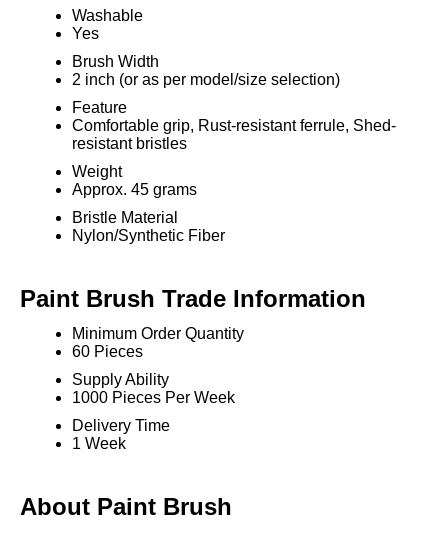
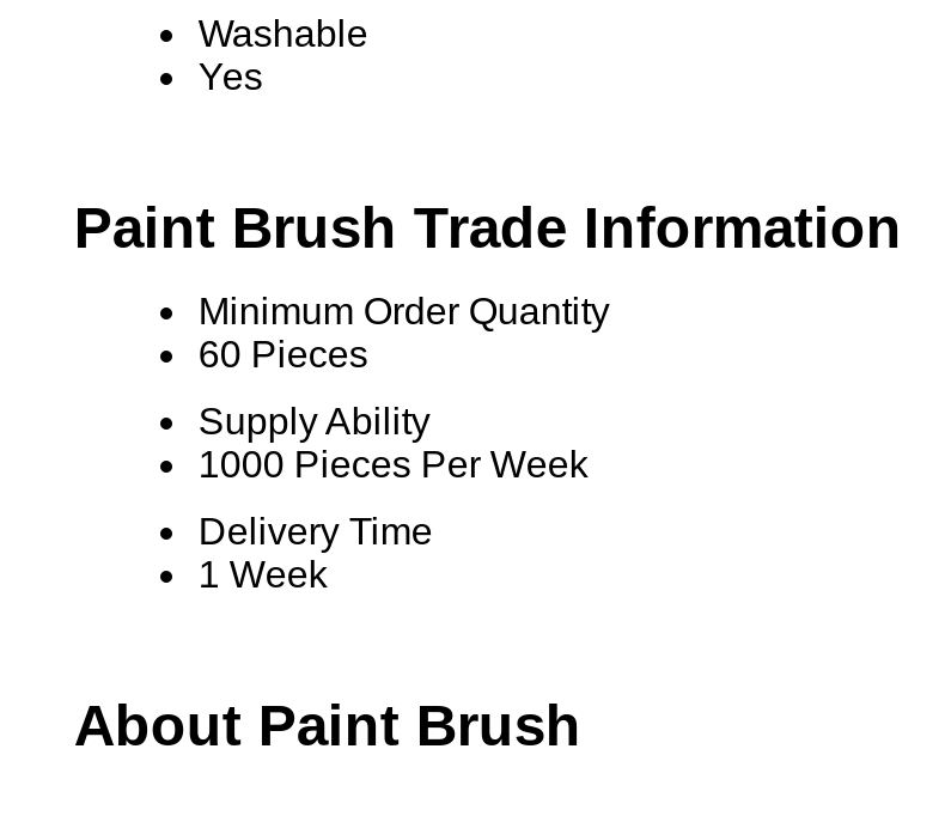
[72,53,396,244] Brush Width | 2 inch (or as per model/size selection) | Feature | Comfortable grip, Rust-resistant ferrule, Shed- | resistant bristles | Weight | Approx. 45 grams | Bristle Material | Nylon/Synthetic Fiber -> none

